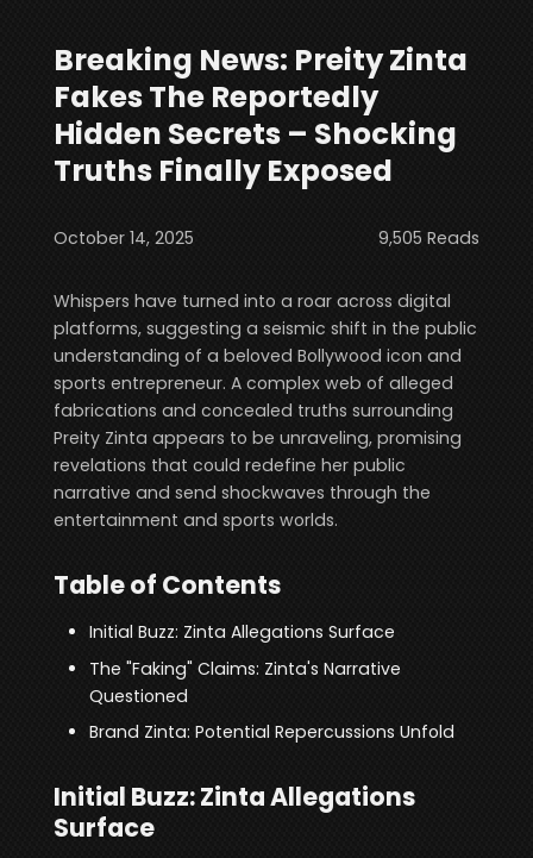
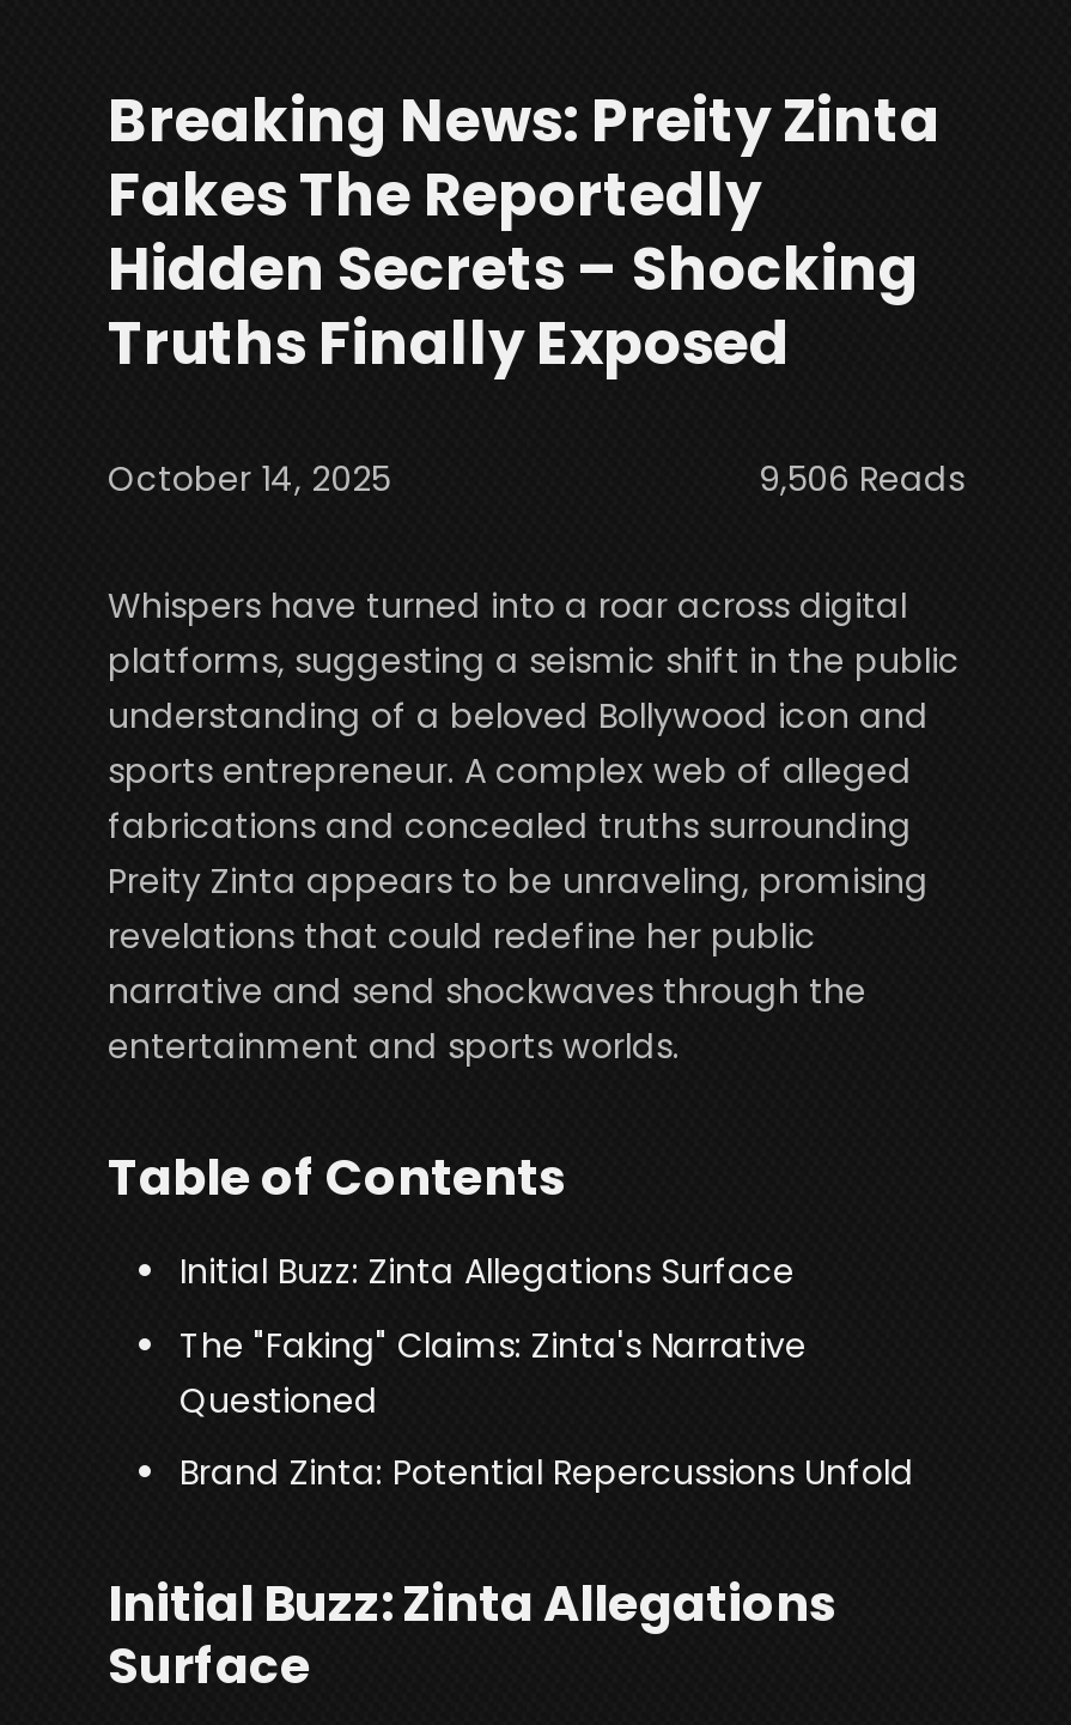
[378,226,479,250] 9,505 Reads -> [759,455,964,503] 9,506 Reads

